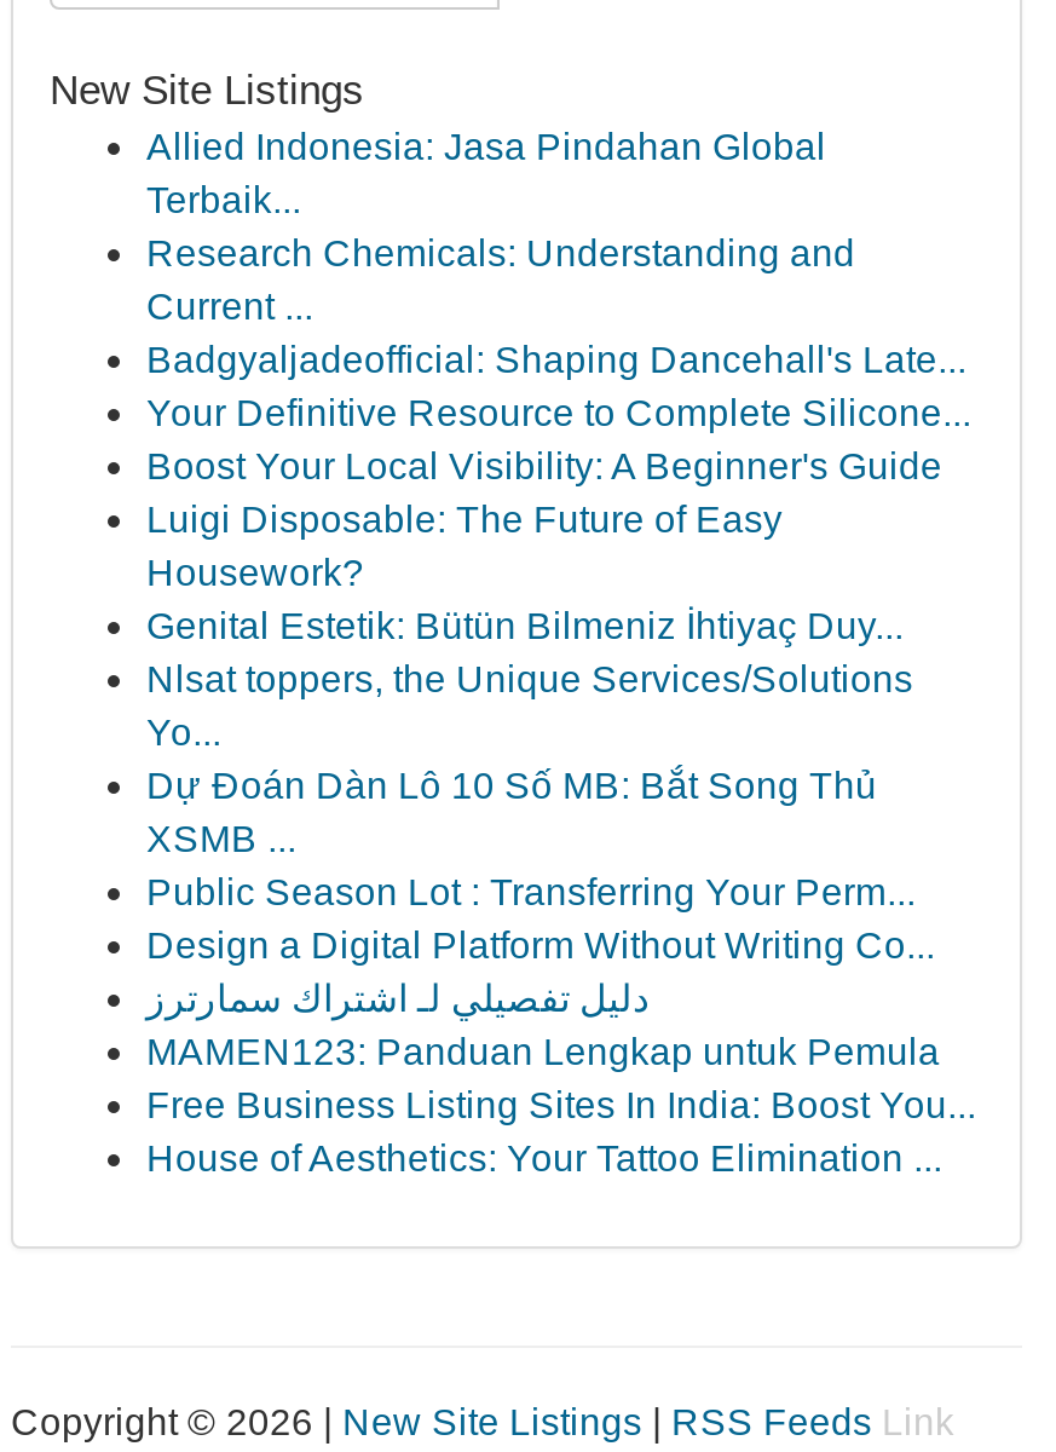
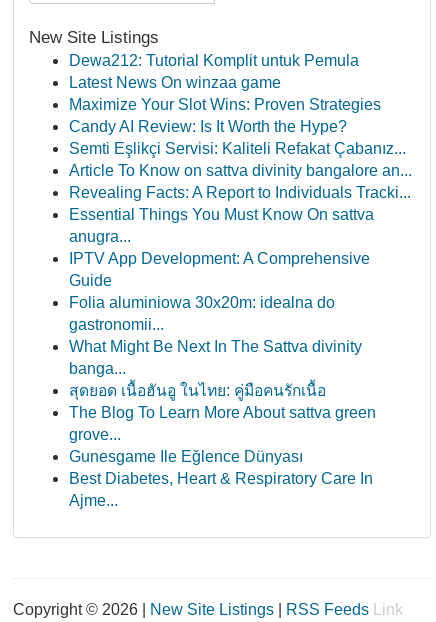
[146,126,976,1179] Allied Indonesia: Jasa Pindahan Global | Terbaik... | Research Chemicals: Understanding and | Current ... | Badgyaljadeofficial: Shaping Dancehall's Late... | Your Definitive Resource to Complete Silicone... | Boost Your Local Visibility: A Beginner's Guide | Luigi Disposable: The Future of Easy | Housework? | Genital Estetik: Bütün Bilmeniz İhtiyaç Duy... | Nlsat toppers, the Unique Services/Solutions | Yo... | Dự Đoán Dàn Lô 10 Số MB: Bắt Song Thủ | XSMB ... | Public Season Lot : Transferring Your Perm... | Design a Digital Platform Without Writing Co... | دليل تفصيلي لـ اشتراك سمارترز | MAMEN123: Panduan Lengkap untuk Pemula | Free Business Listing Sites In India: Boost You... | House of Aesthetics: Your Tattoo Elimination ... -> [69,52,412,509] Dewa212: Tutorial Komplit untuk Pemula | Latest News On winzaa game | Maximize Your Slot Wins: Proven Strategies | Candy AI Review: Is It Worth the Hype? | Semti Eşlikçi Servisi: Kaliteli Refakat Çabanız... | Article To Know on sattva divinity bangalore an... | Revealing Facts: A Report to Individuals Tracki... | Essential Things You Must Know On sattva | anugra... | IPTV App Development: A Comprehensive | Guide | Folia aluminiowa 30x20m: idealna do | gastronomii... | What Might Be Next In The Sattva divinity | banga... | สุดยอด เนื้อฮันอู ในไทย: คู่มือคนรักเนื้อ | The Blog To Learn More About sattva green | grove... | Gunesgame Ile Eğlence Dünyası | Best Diabetes, Heart & Respiratory Care In | Ajme...

